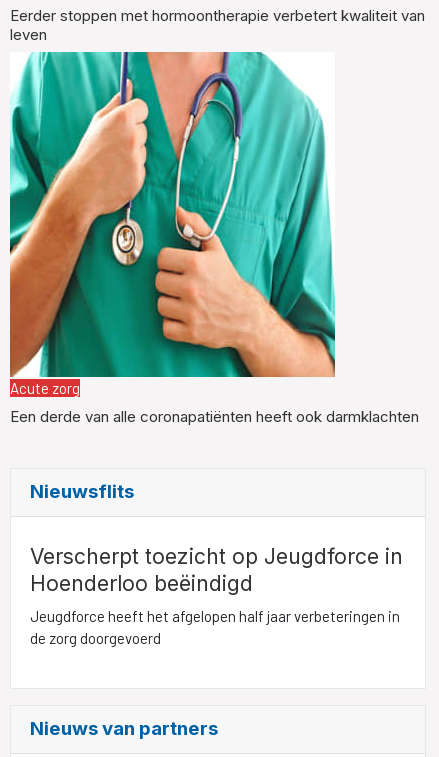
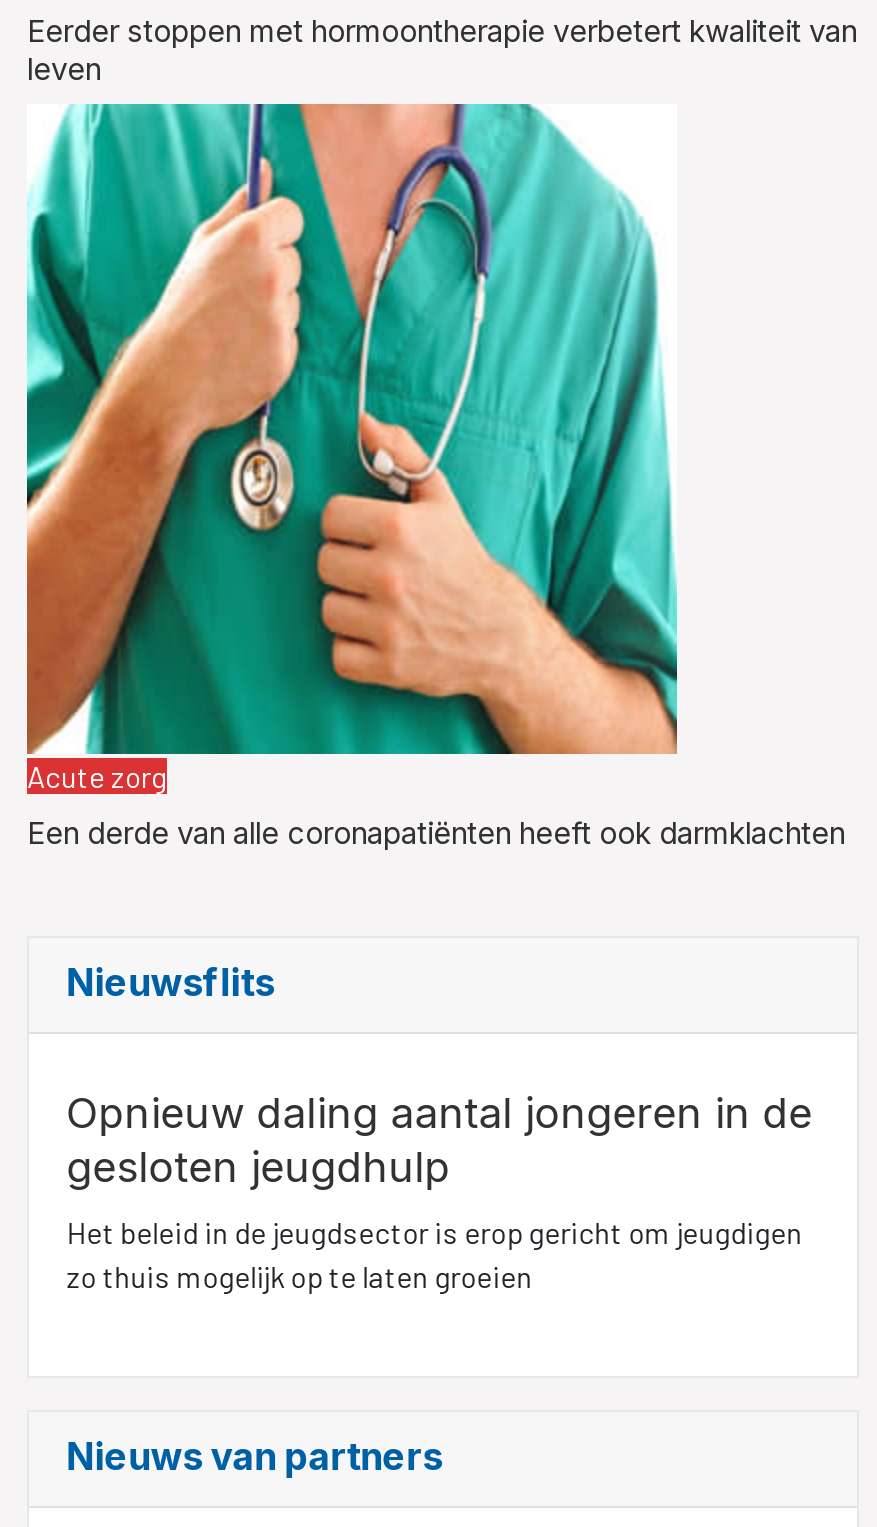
[30,544,403,647] Verscherpt toezicht op Jeugdforce in | Hoenderloo beëindigd | Jeugdforce heeft het afgelopen half jaar verbeteringen in | de zorg doorgevoerd -> [67,1088,813,1294] Opnieuw daling aantal jongeren in de | gesloten jeugdhulp | Het beleid in de jeugdsector is erop gericht om jeugdigen | zo thuis mogelijk op te laten groeien

